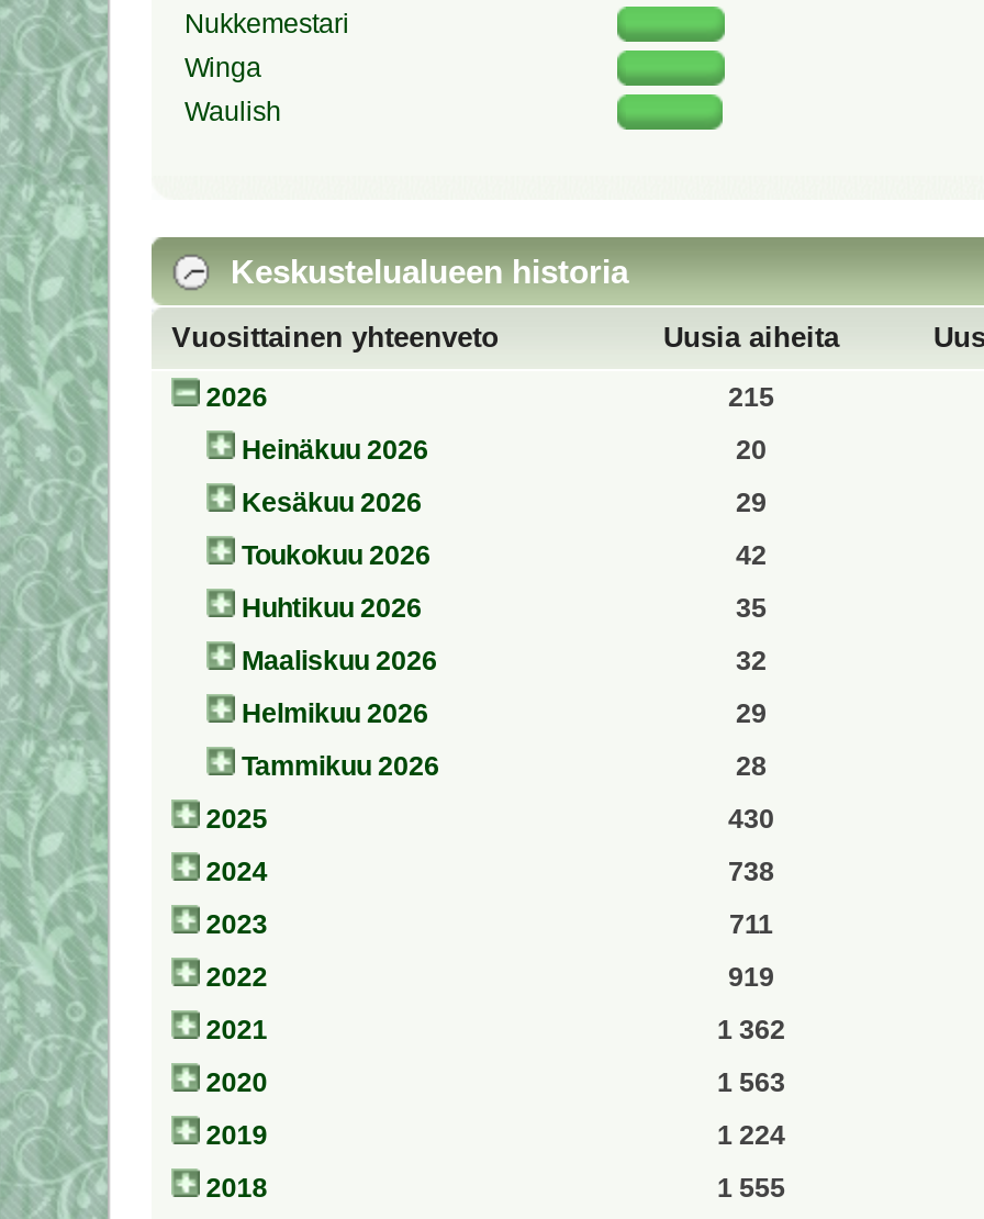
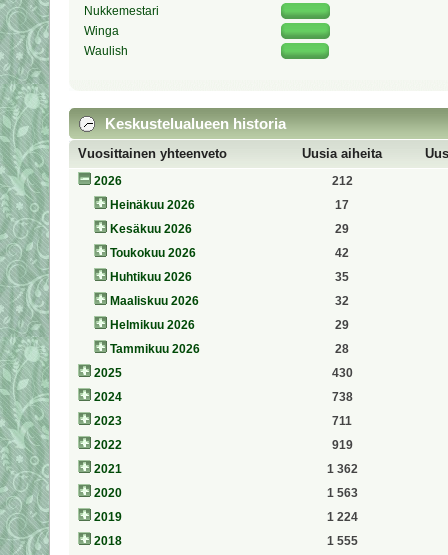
[728,382,774,413] 215 -> [331,174,352,188] 212
[736,435,767,466] 20 -> [335,198,349,212] 17

